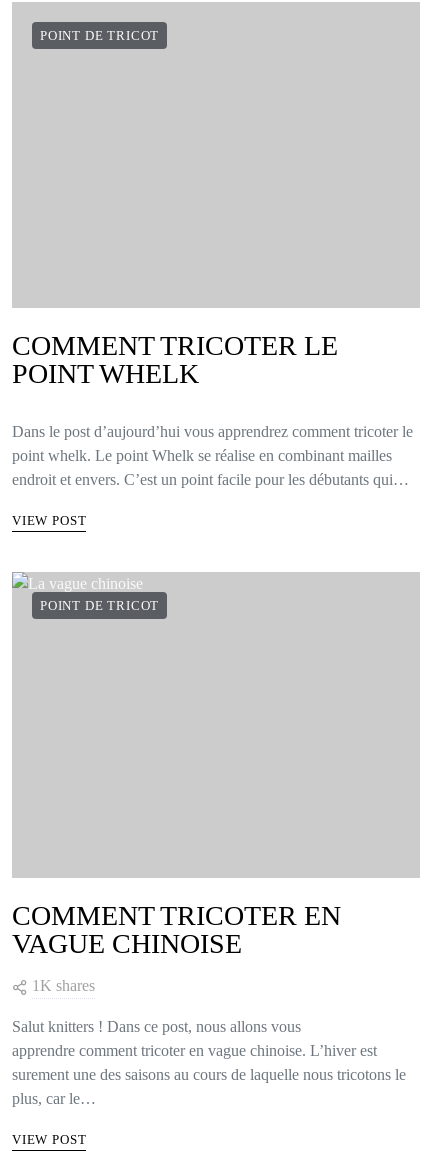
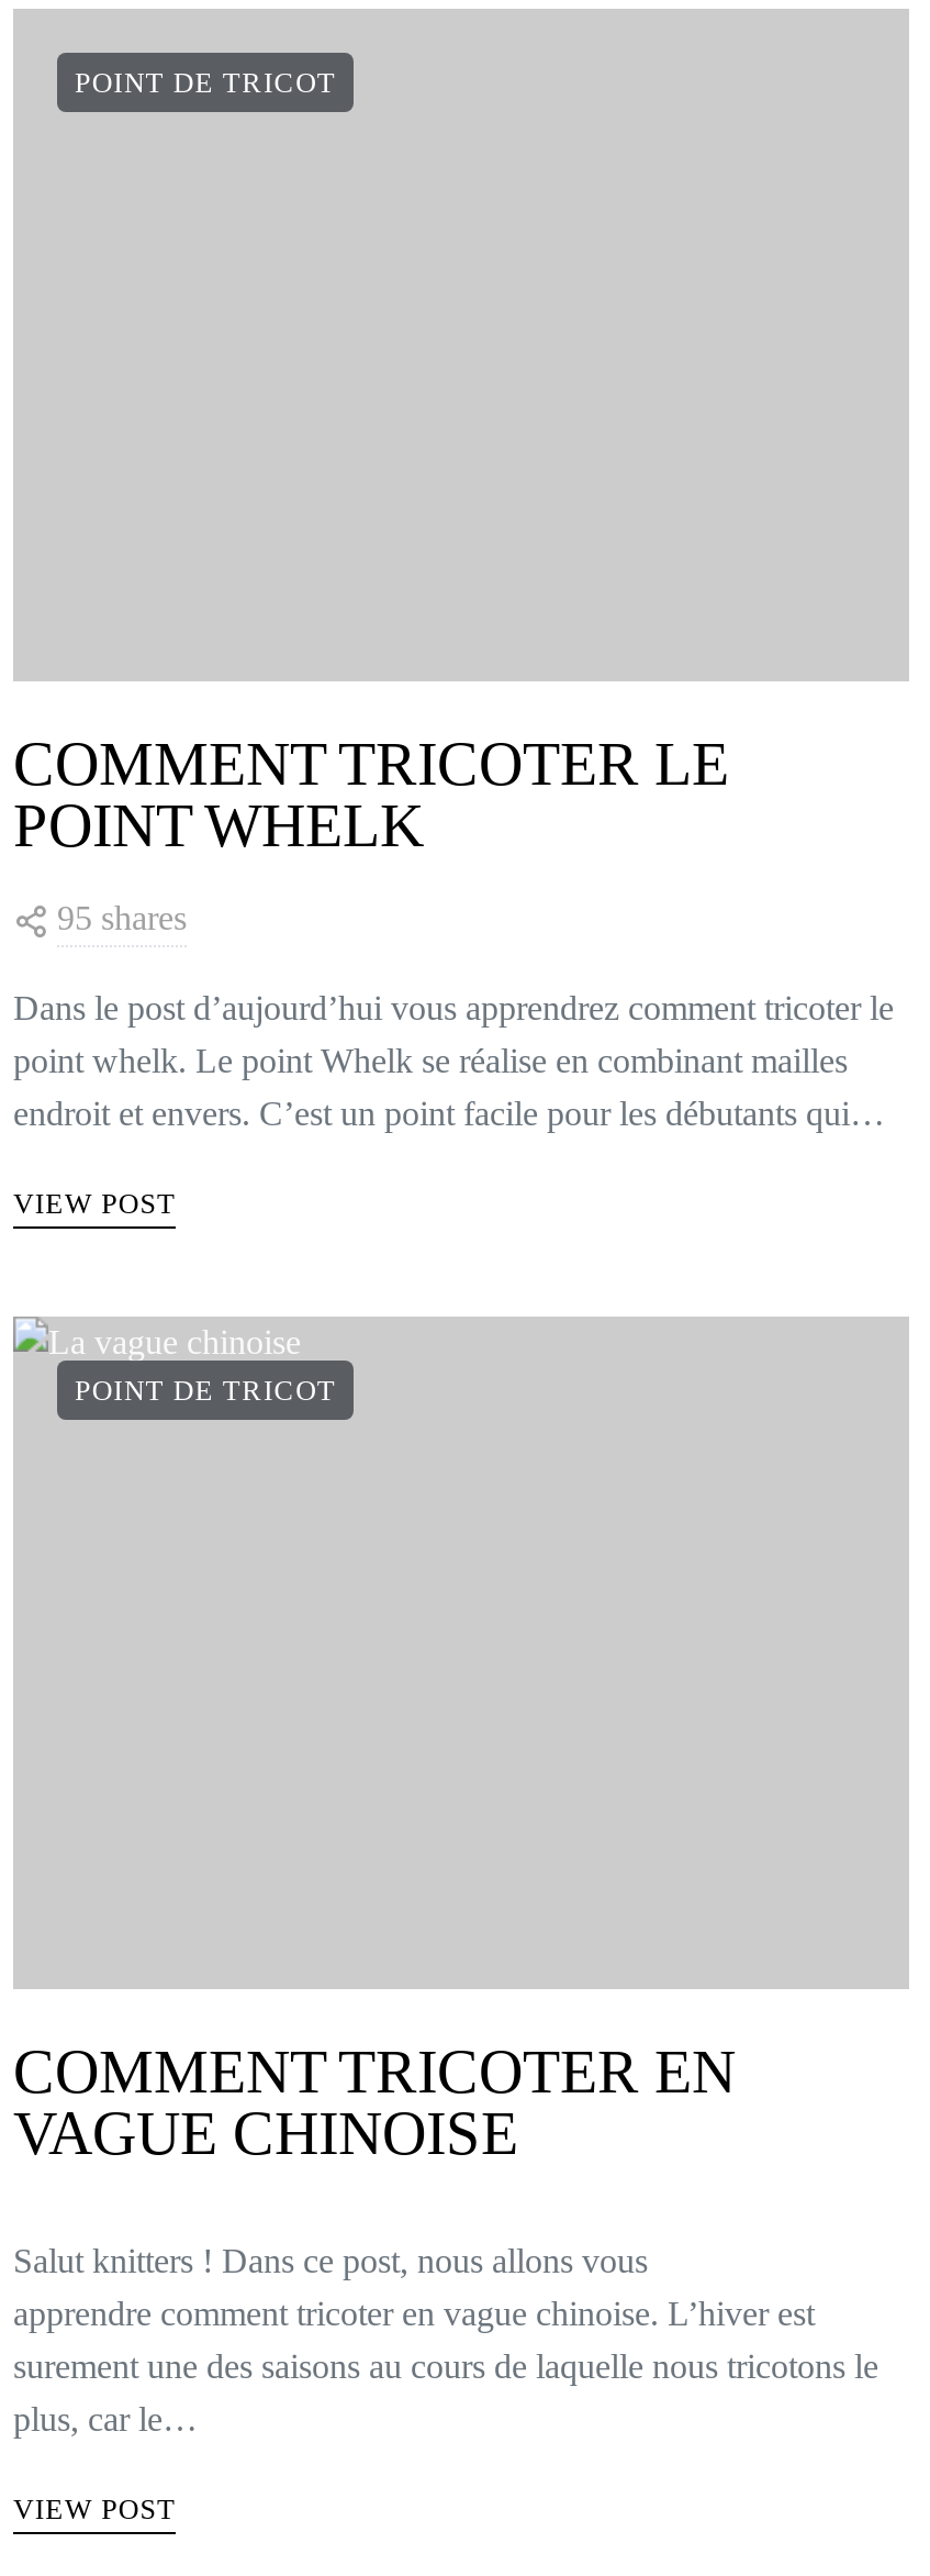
none -> [57,899,187,936] 95 shares
moved [12,423,413,959] -> [13,989,894,2167]: Dans le post d’aujourd’hui vous apprendrez comment tricoter le | point whelk. Le point Whelk se réalise en combinant mailles | endroit et envers. C’est un point facile pour les débutants qui… | VIEW POST | POINT DE TRICOT | COMMENT TRICOTER EN | VAGUE CHINOISE
[32,977,95,994] 1K shares -> none

